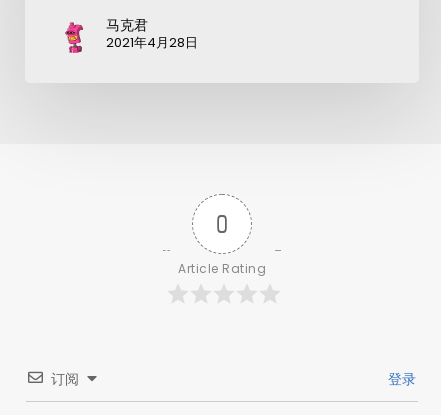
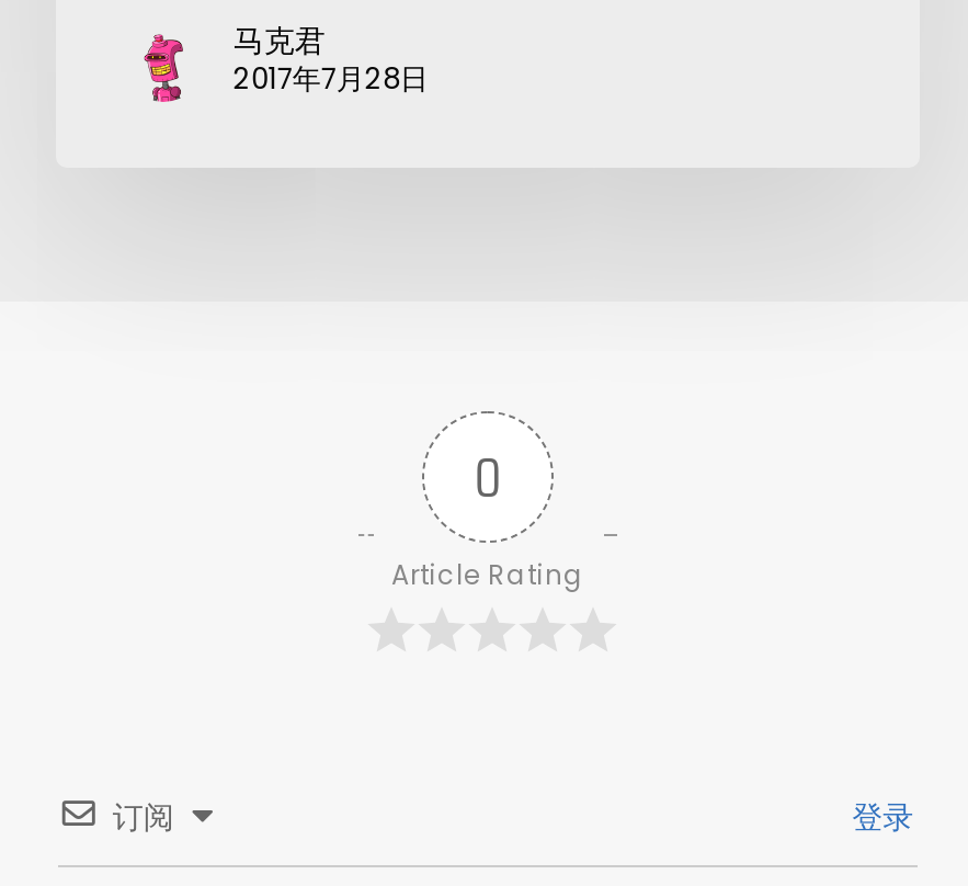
[106,33,198,52] 2021年4月28日 -> [233,58,428,99] 2017年7月28日

